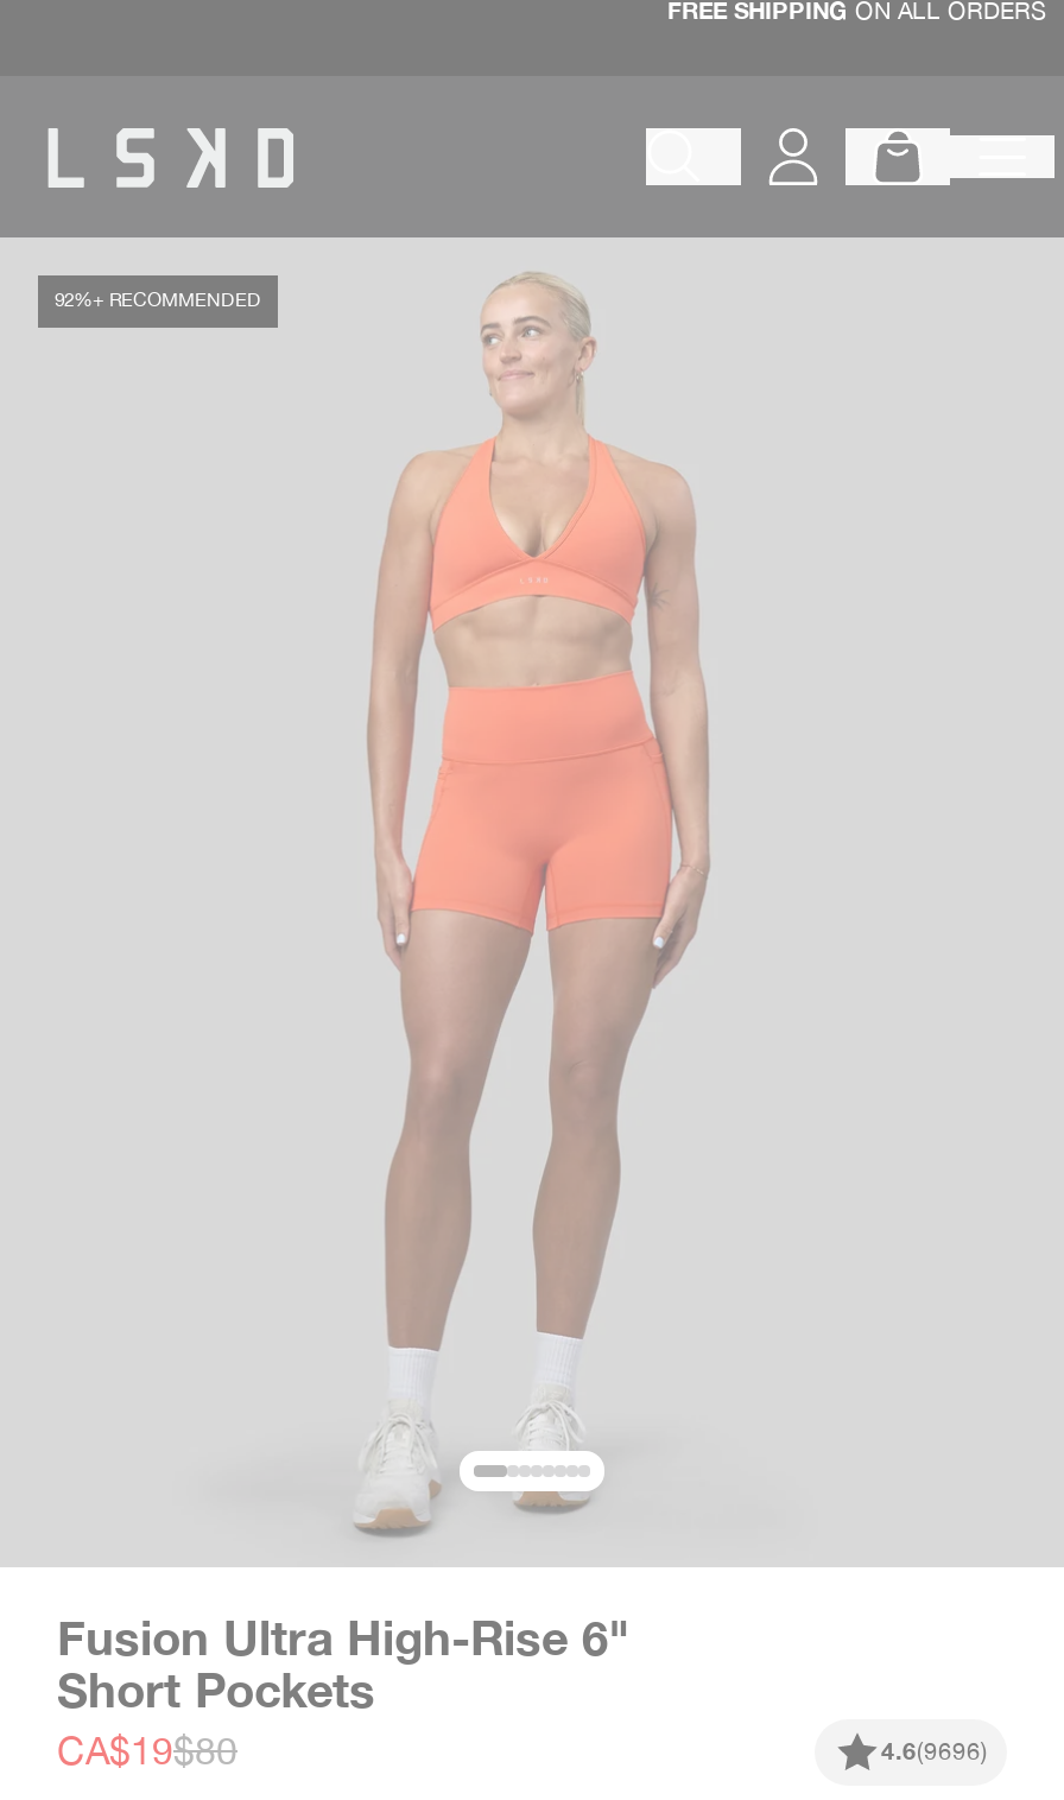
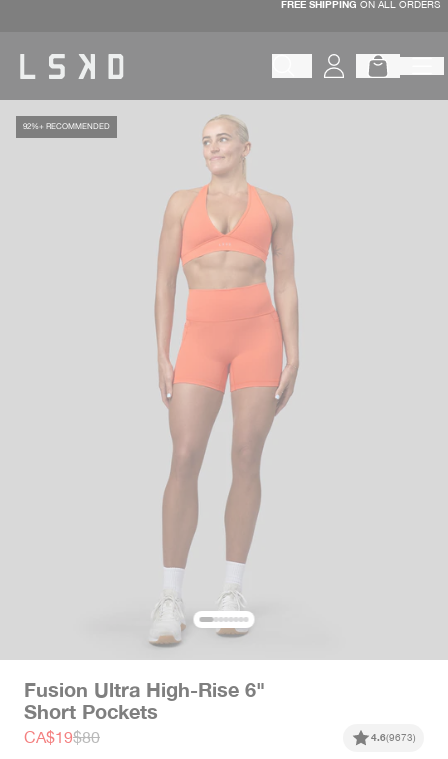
[881,1732,988,1770] 4.6(9696) -> [371,729,416,745] 4.6(9673)

